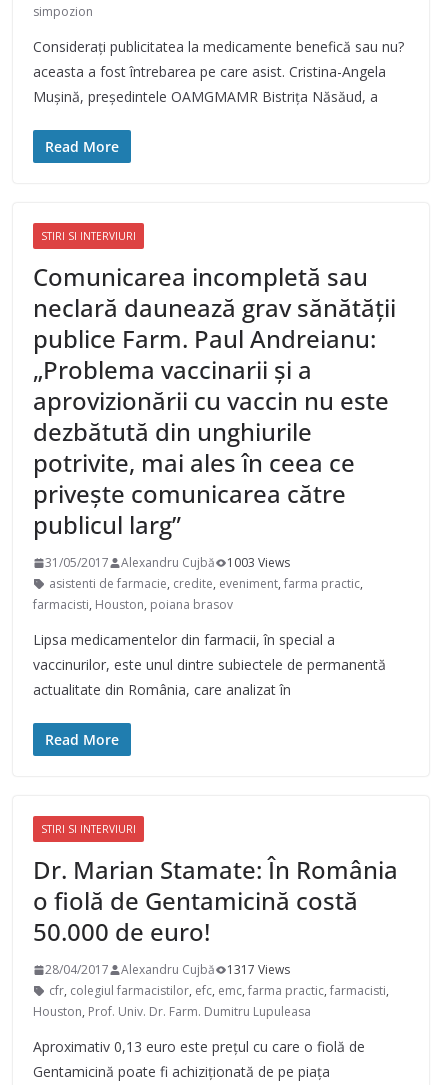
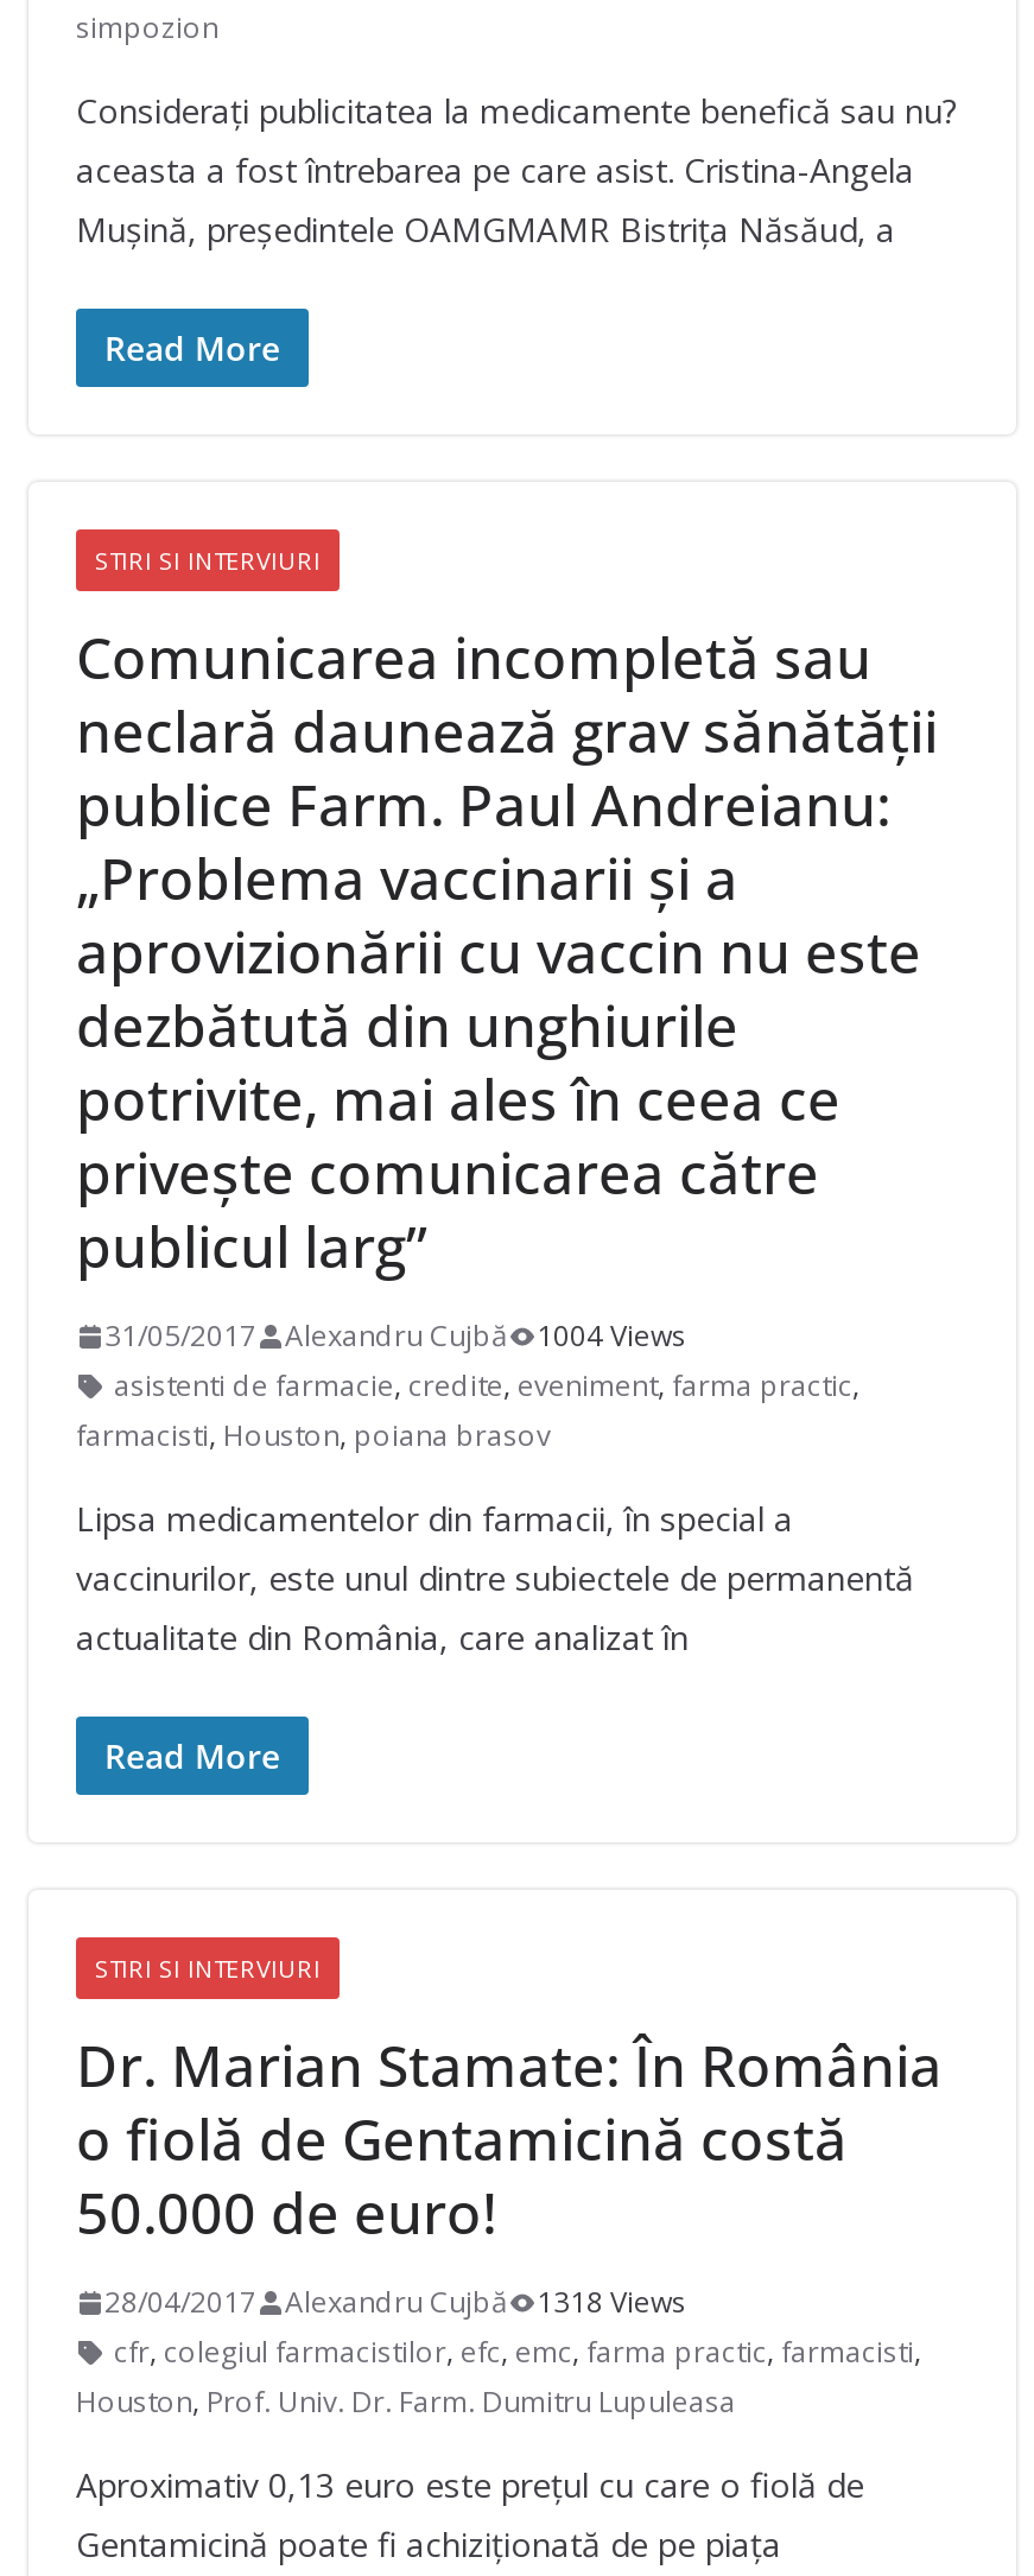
[45,554,290,571] 31/05/2017 Alexandru Cujbă 1003 Views -> [104,1315,686,1356] 31/05/2017 Alexandru Cujbă 1004 Views
[45,961,290,978] 28/04/2017 Alexandru Cujbă 1317 Views -> [104,2282,686,2322] 28/04/2017 Alexandru Cujbă 1318 Views

